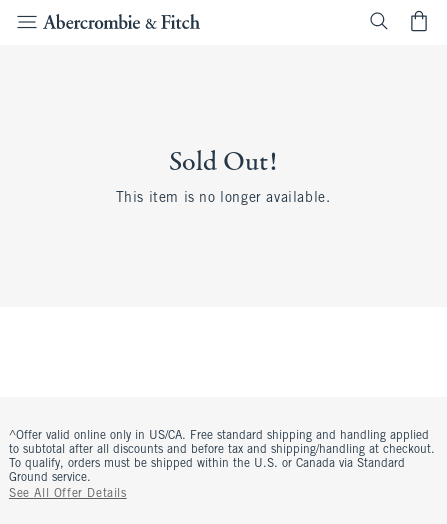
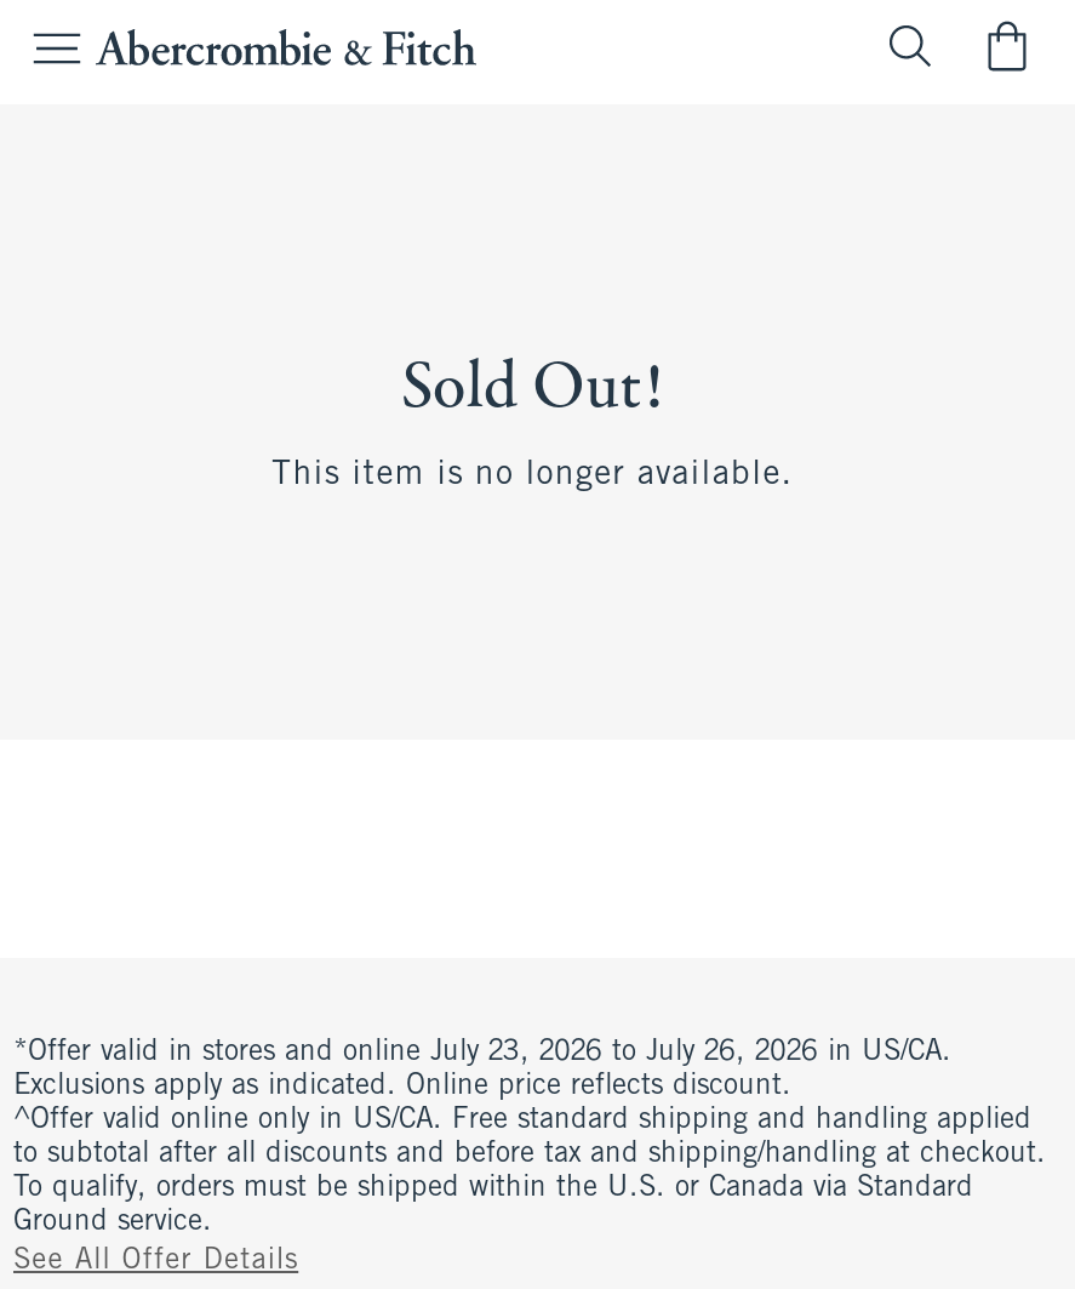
none -> [13,1038,951,1101] *Offer valid in stores and online July 23, 2026 to July 26, 2026 in US/CA. | Exclusions apply as indicated. Online price reflects discount.

